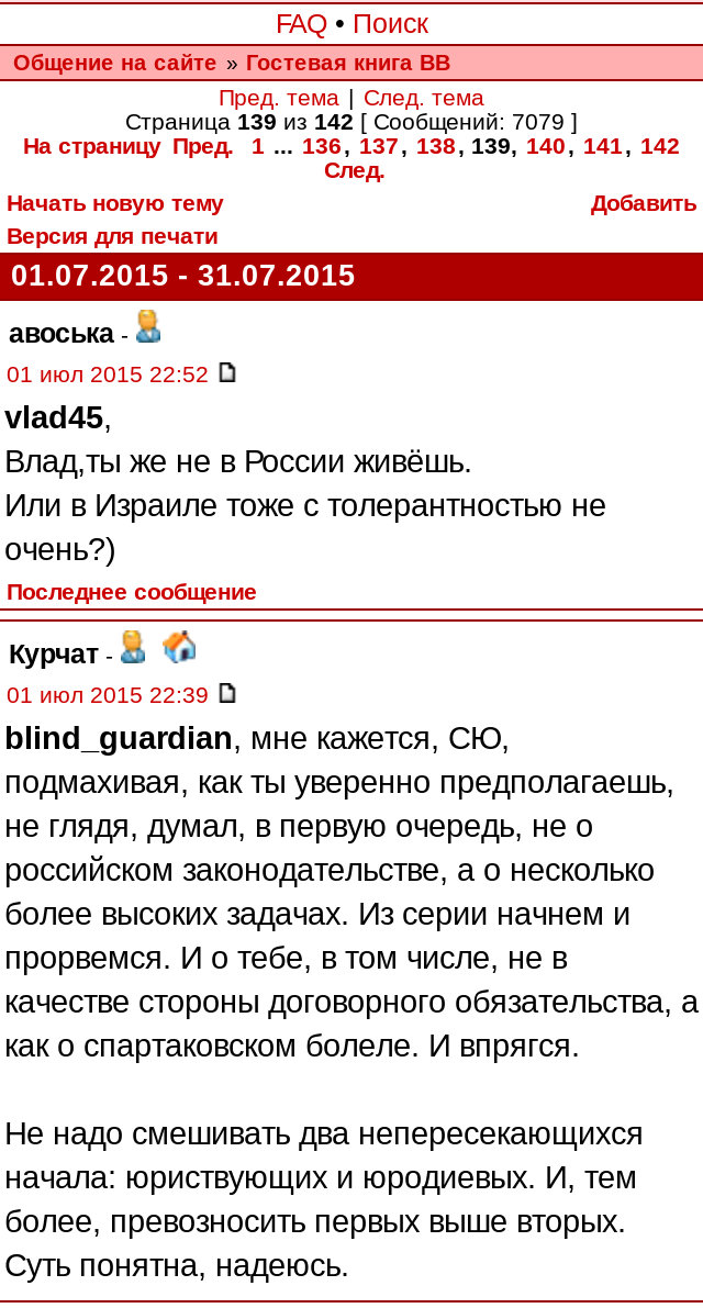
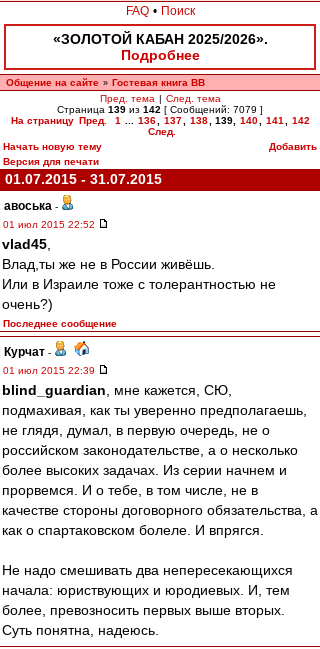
none -> [52,31,267,63] «ЗОЛОТОЙ КАБАН 2025/2026». | Подробнее

